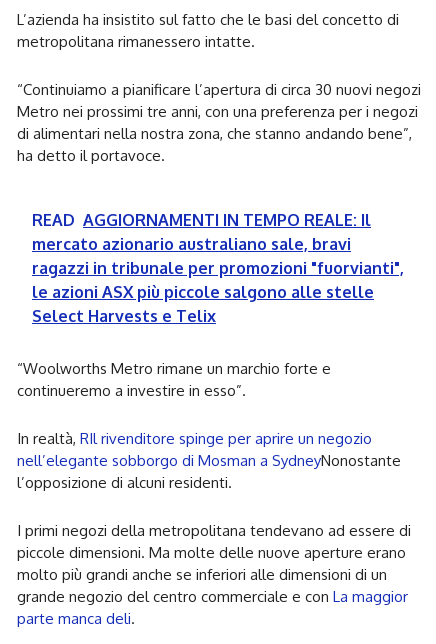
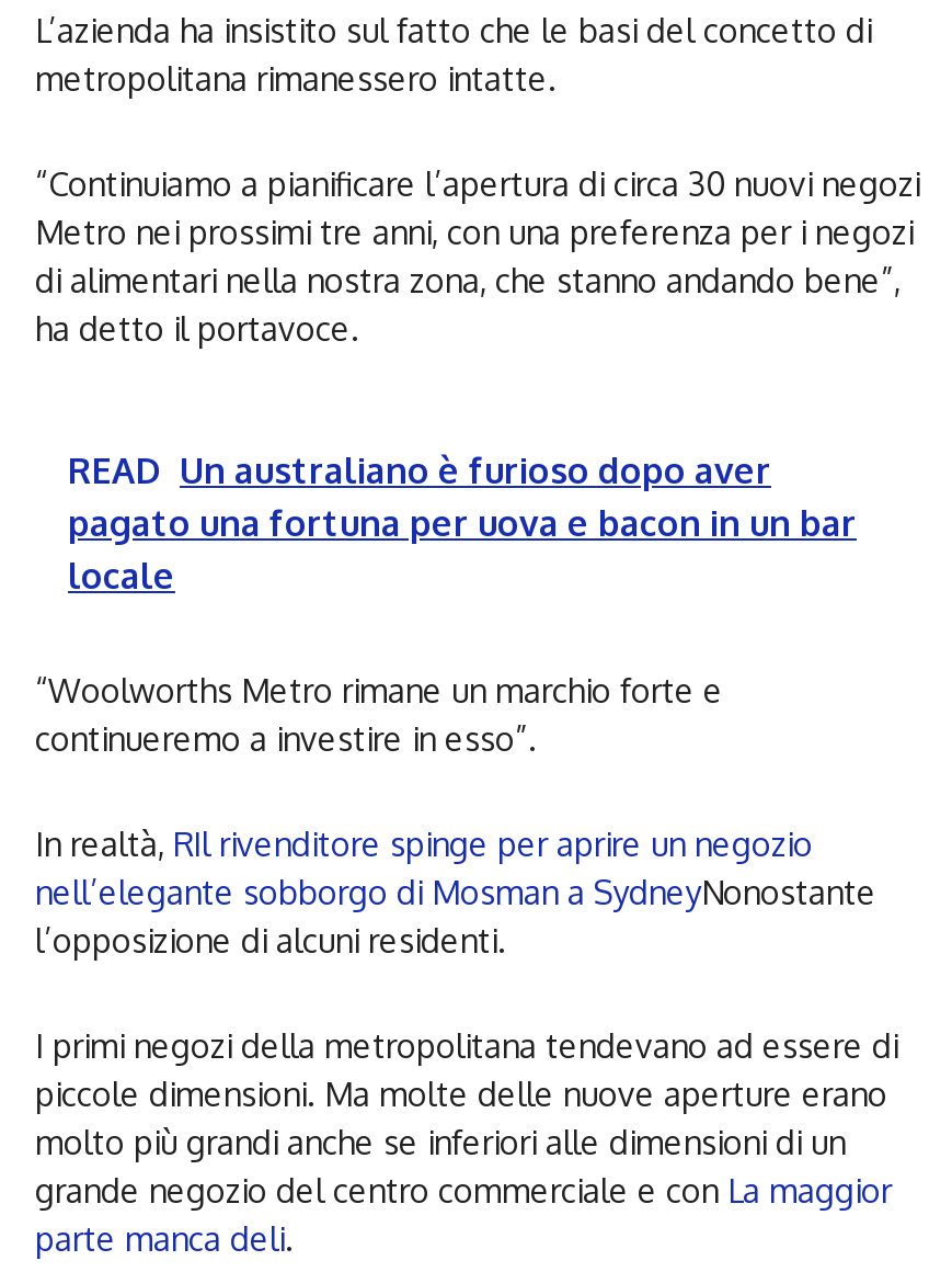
[32,210,404,326] READ AGGIORNAMENTI IN TEMPO REALE: Il | mercato azionario australiano sale, bravi | ragazzi in tribunale per promozioni "fuorvianti", | le azioni ASX più piccole salgono alle stelle | Select Harvests e Telix -> [68,449,857,598] READ Un australiano è furioso dopo aver | pagato una fortuna per uova e bacon in un bar | locale

